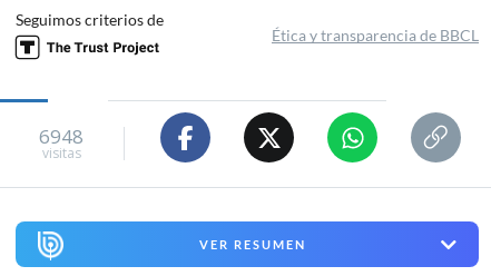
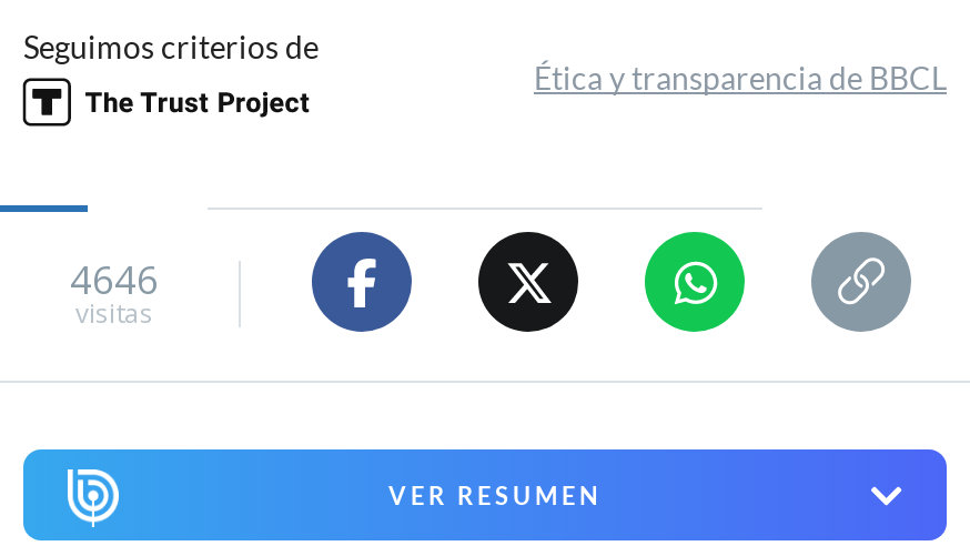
[39,124,84,149] 6948 -> [70,254,159,305] 4646

